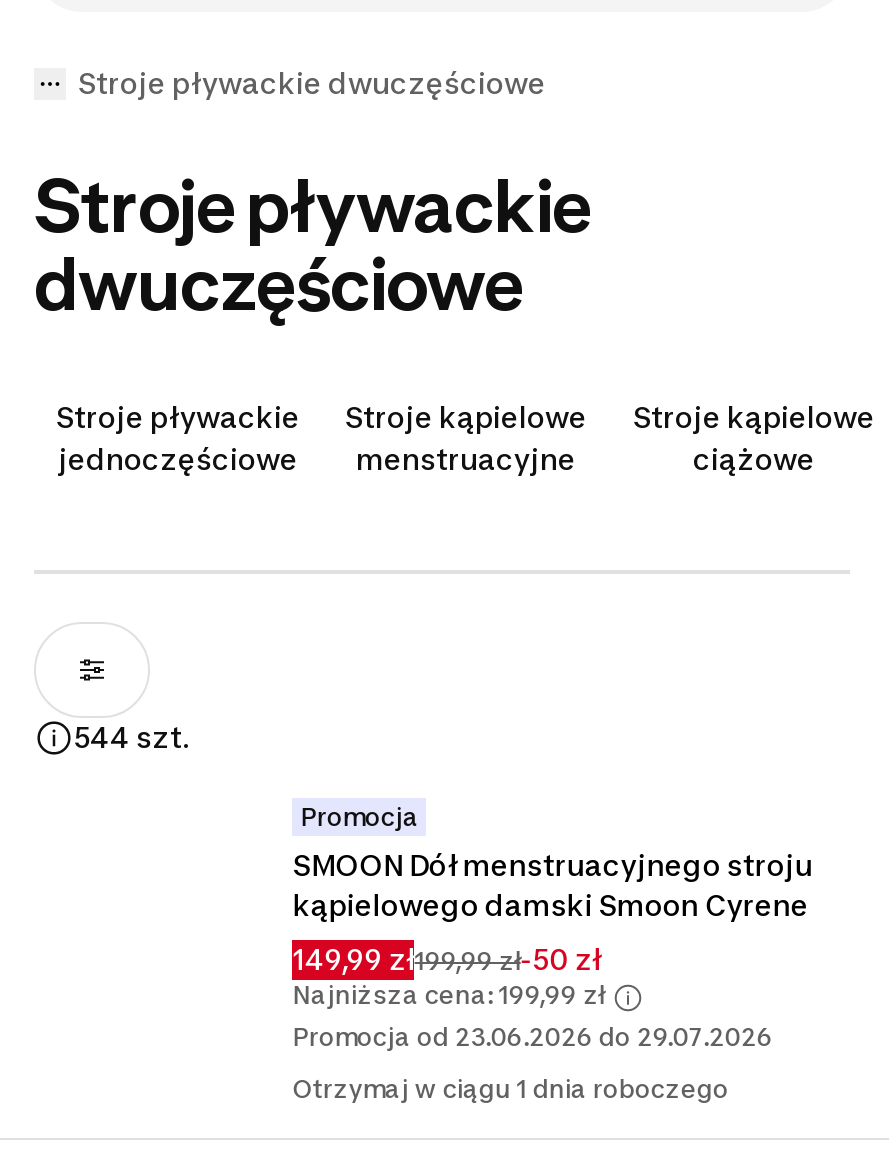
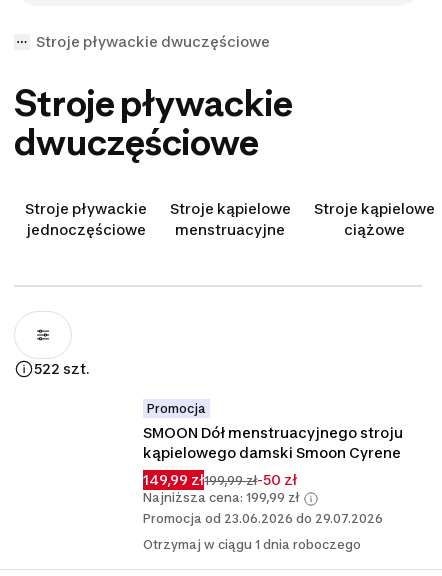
[74,720,190,754] 544 szt. -> [34,360,90,377] 522 szt.

